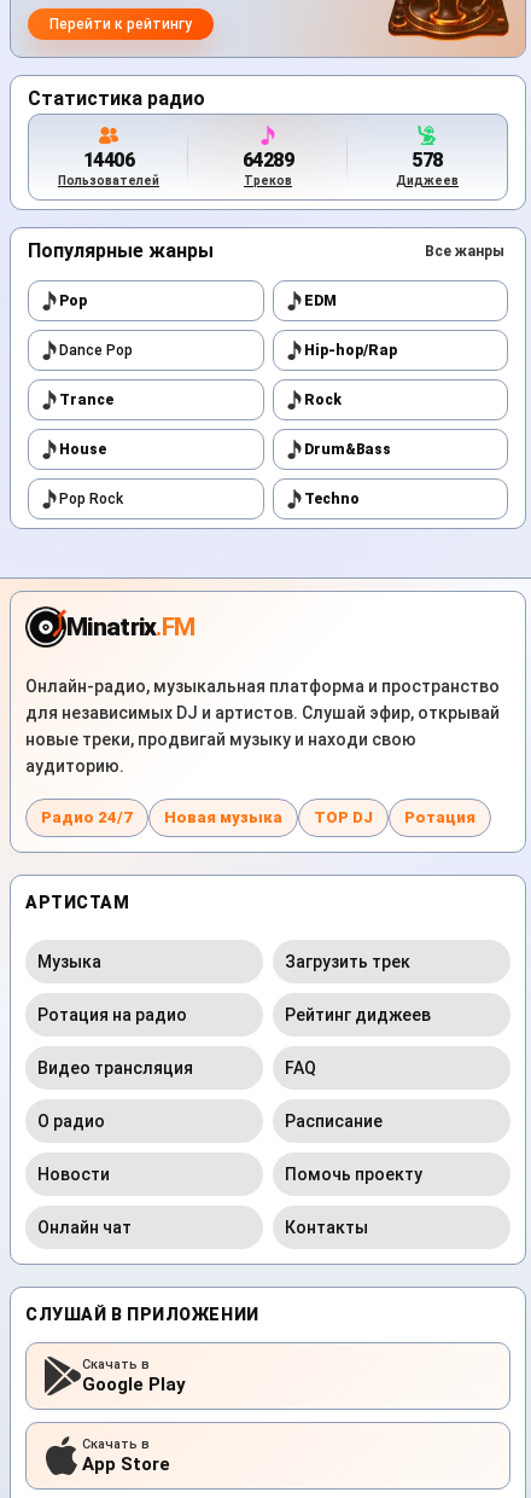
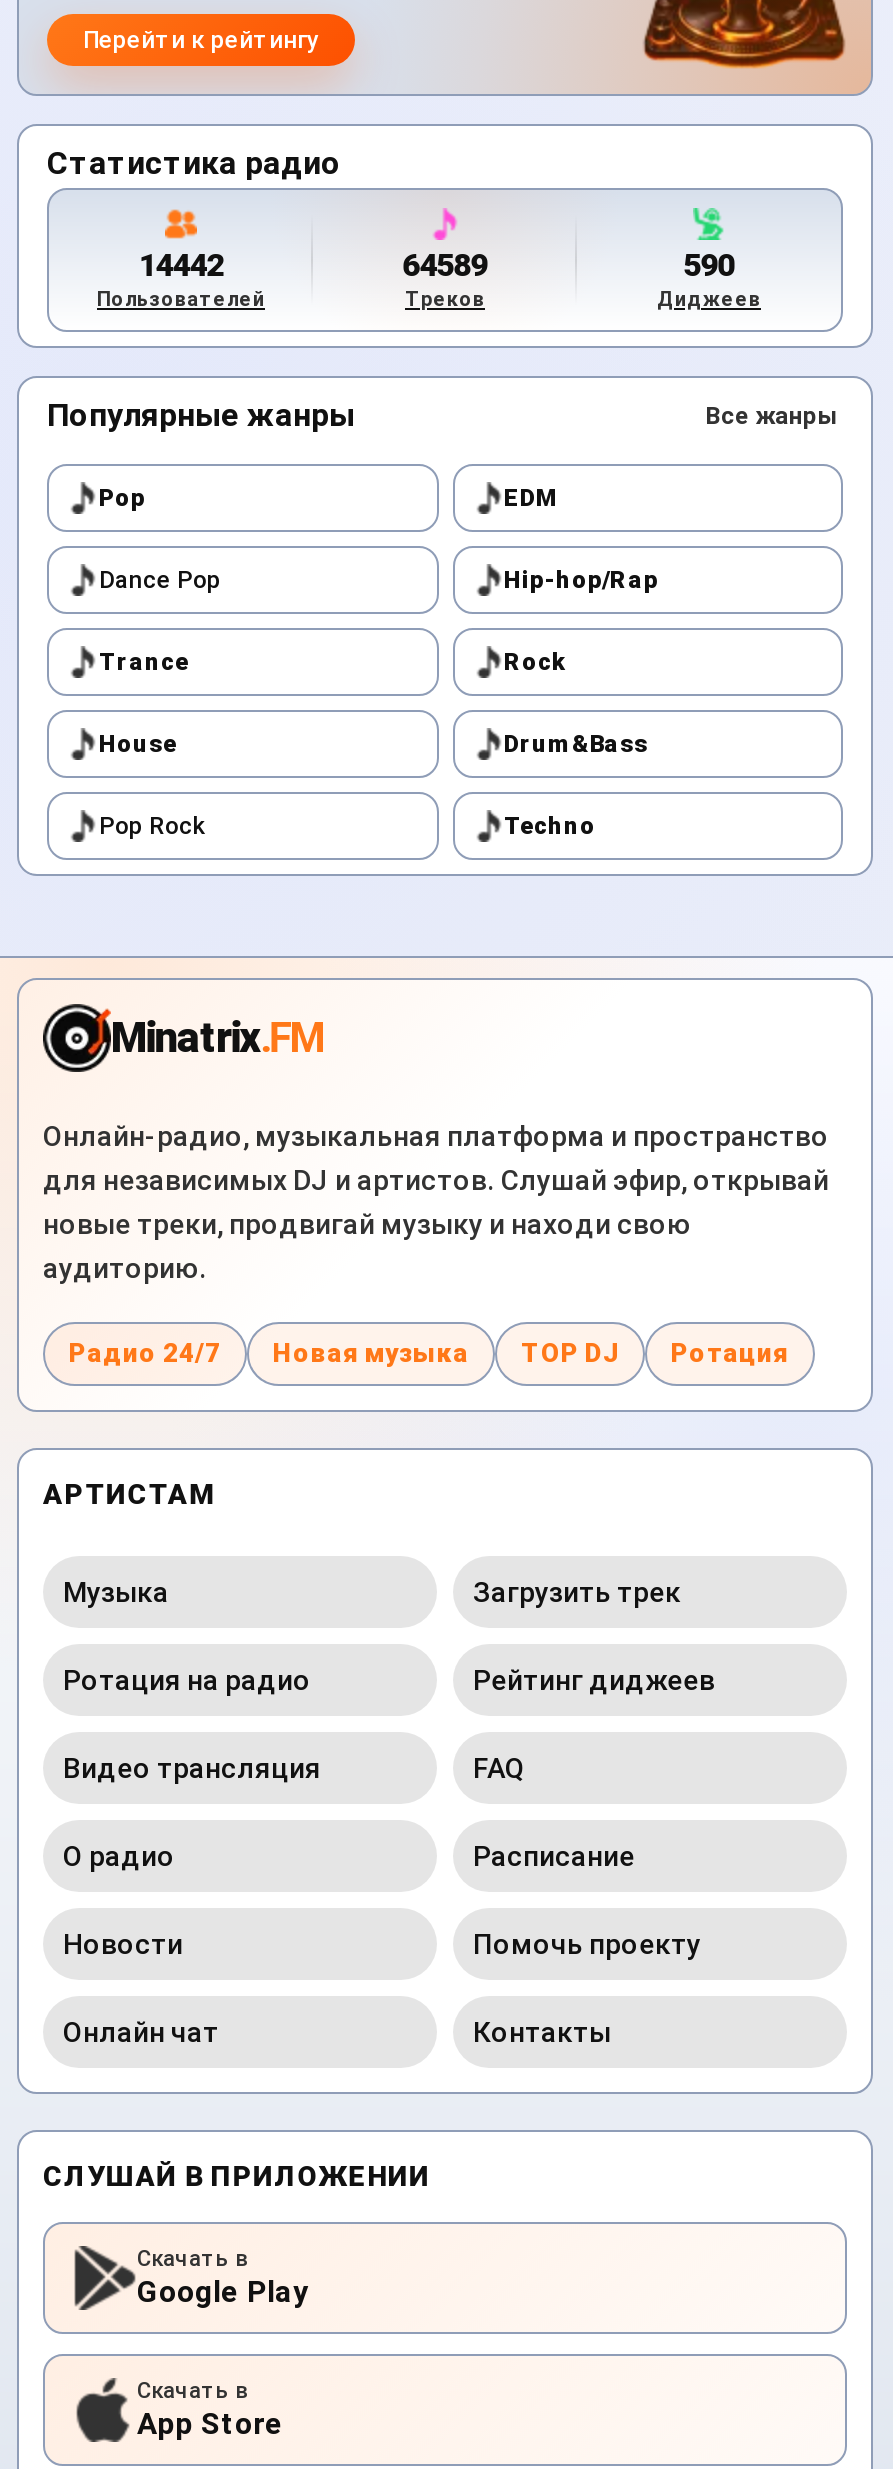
[83,149,134,172] 14406 -> [138,246,224,284] 14442
[242,149,294,172] 64289 -> [402,246,488,284] 64589
[412,149,443,172] 578 -> [683,246,735,284] 590

